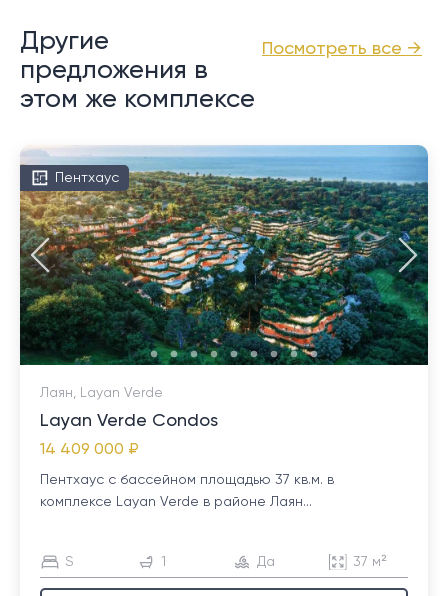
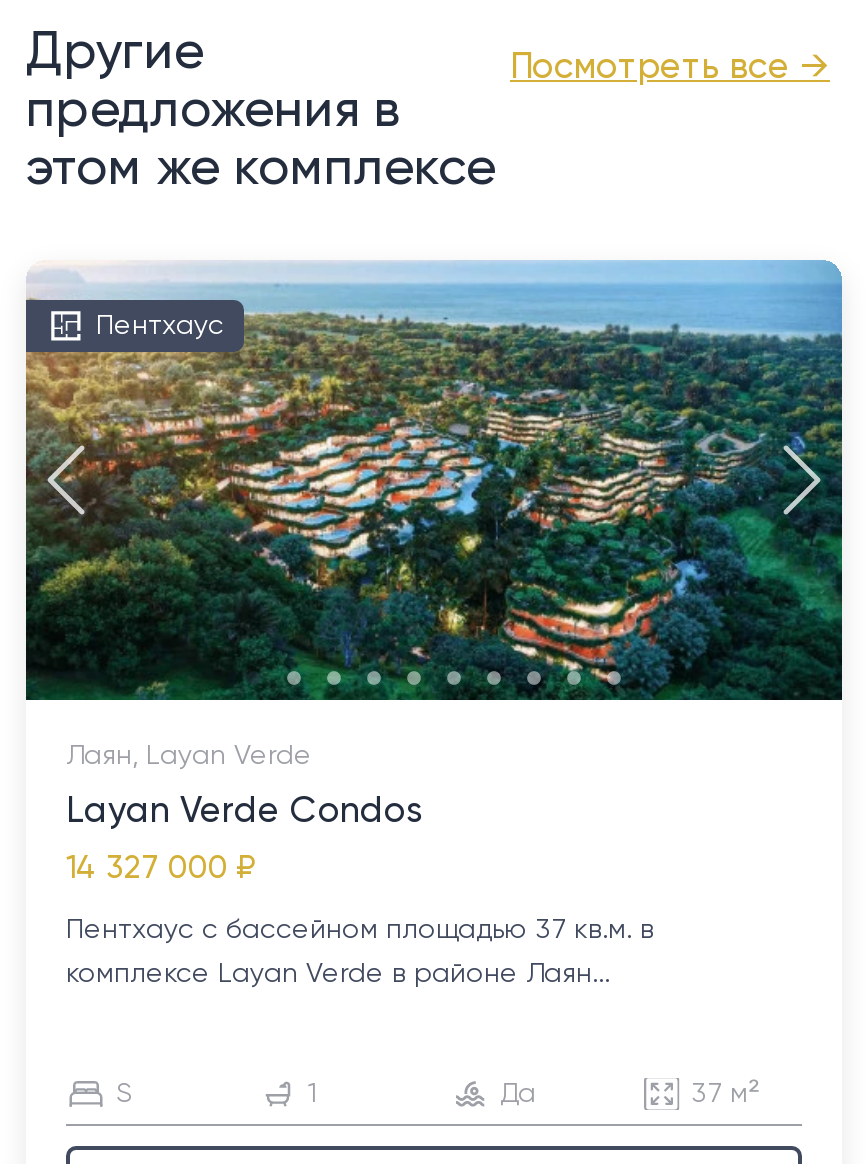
[40,442,139,458] 14 409 000 ₽ -> [66,854,258,886] 14 327 000 ₽

